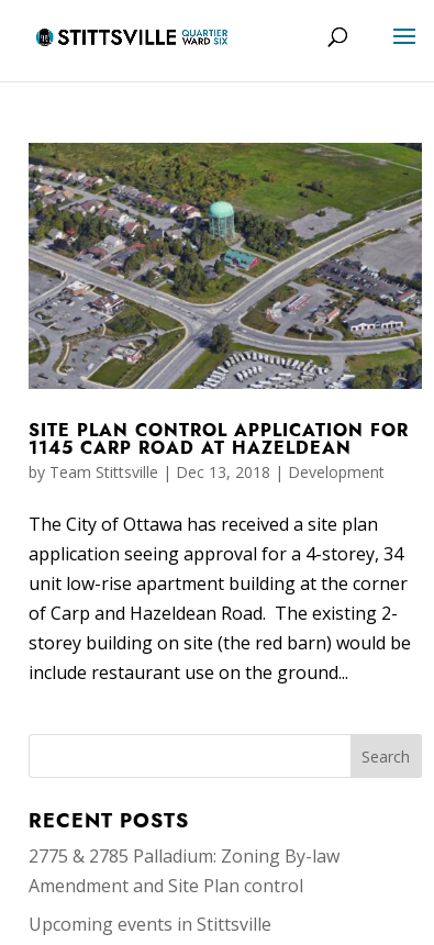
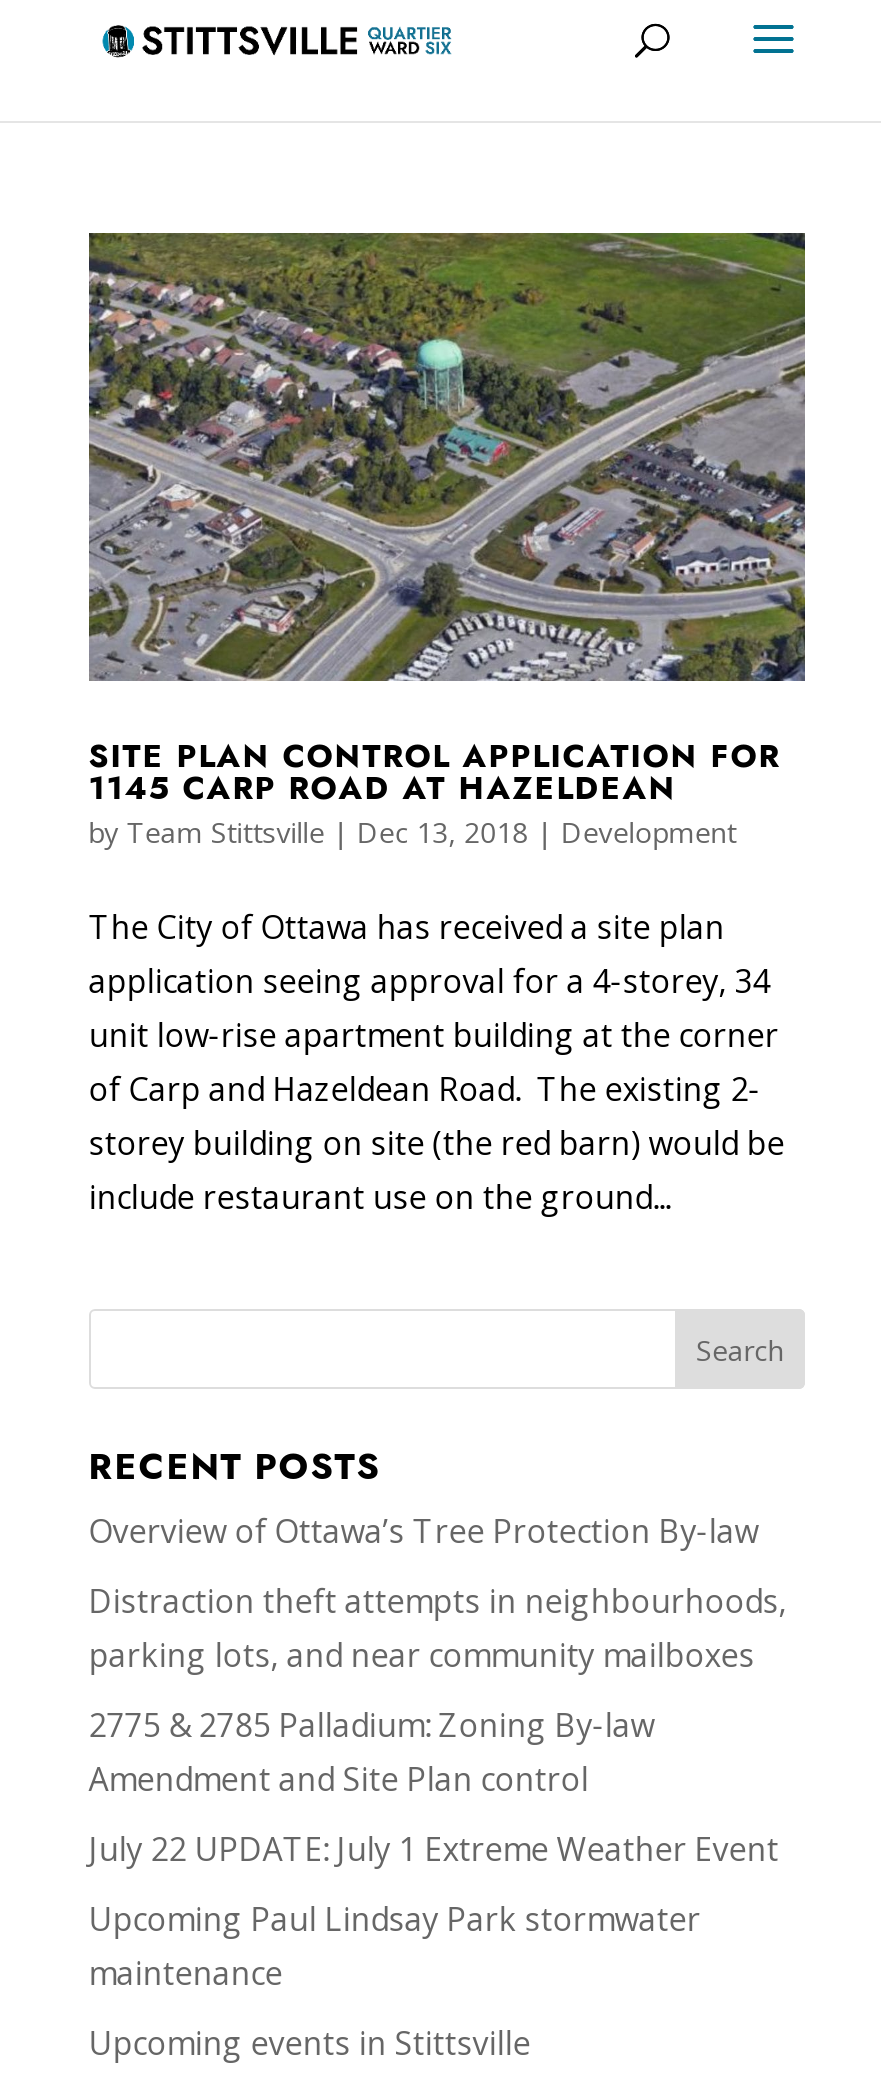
none -> [89,1509,787,1677] Overview of Ottawa’s Tree Protection By-law | Distraction theft attempts in neighbourhoods, | parking lots, and near community mailboxes
none -> [89,1827,779,1995] July 22 UPDATE: July 1 Extreme Weather Event | Upcoming Paul Lindsay Park stormwater | maintenance

